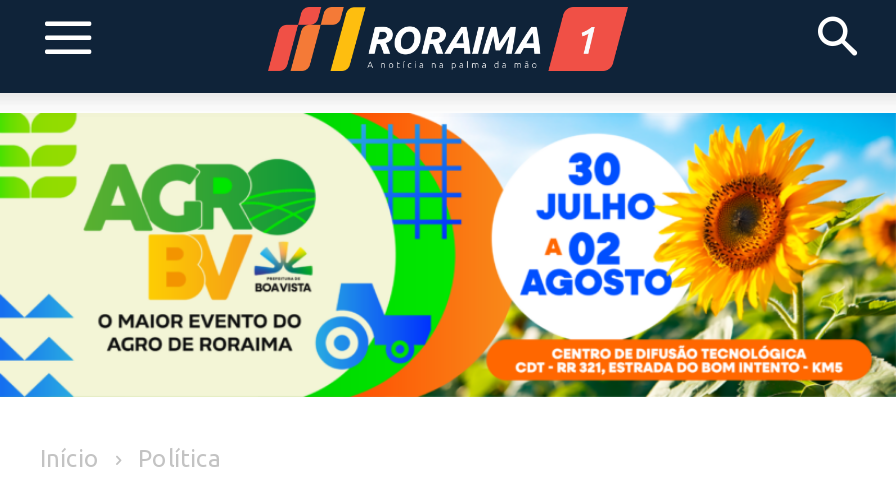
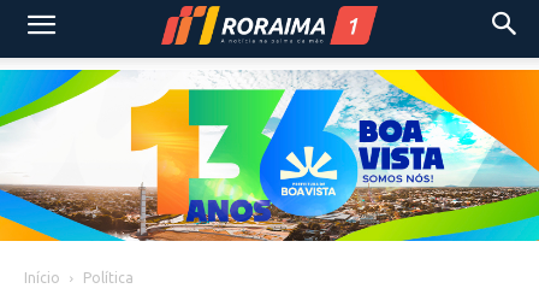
[6,111,890,399] [image] -> [4,69,535,242] [image]

